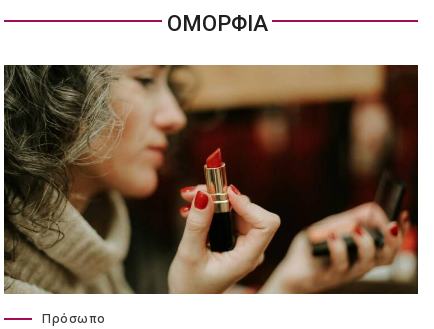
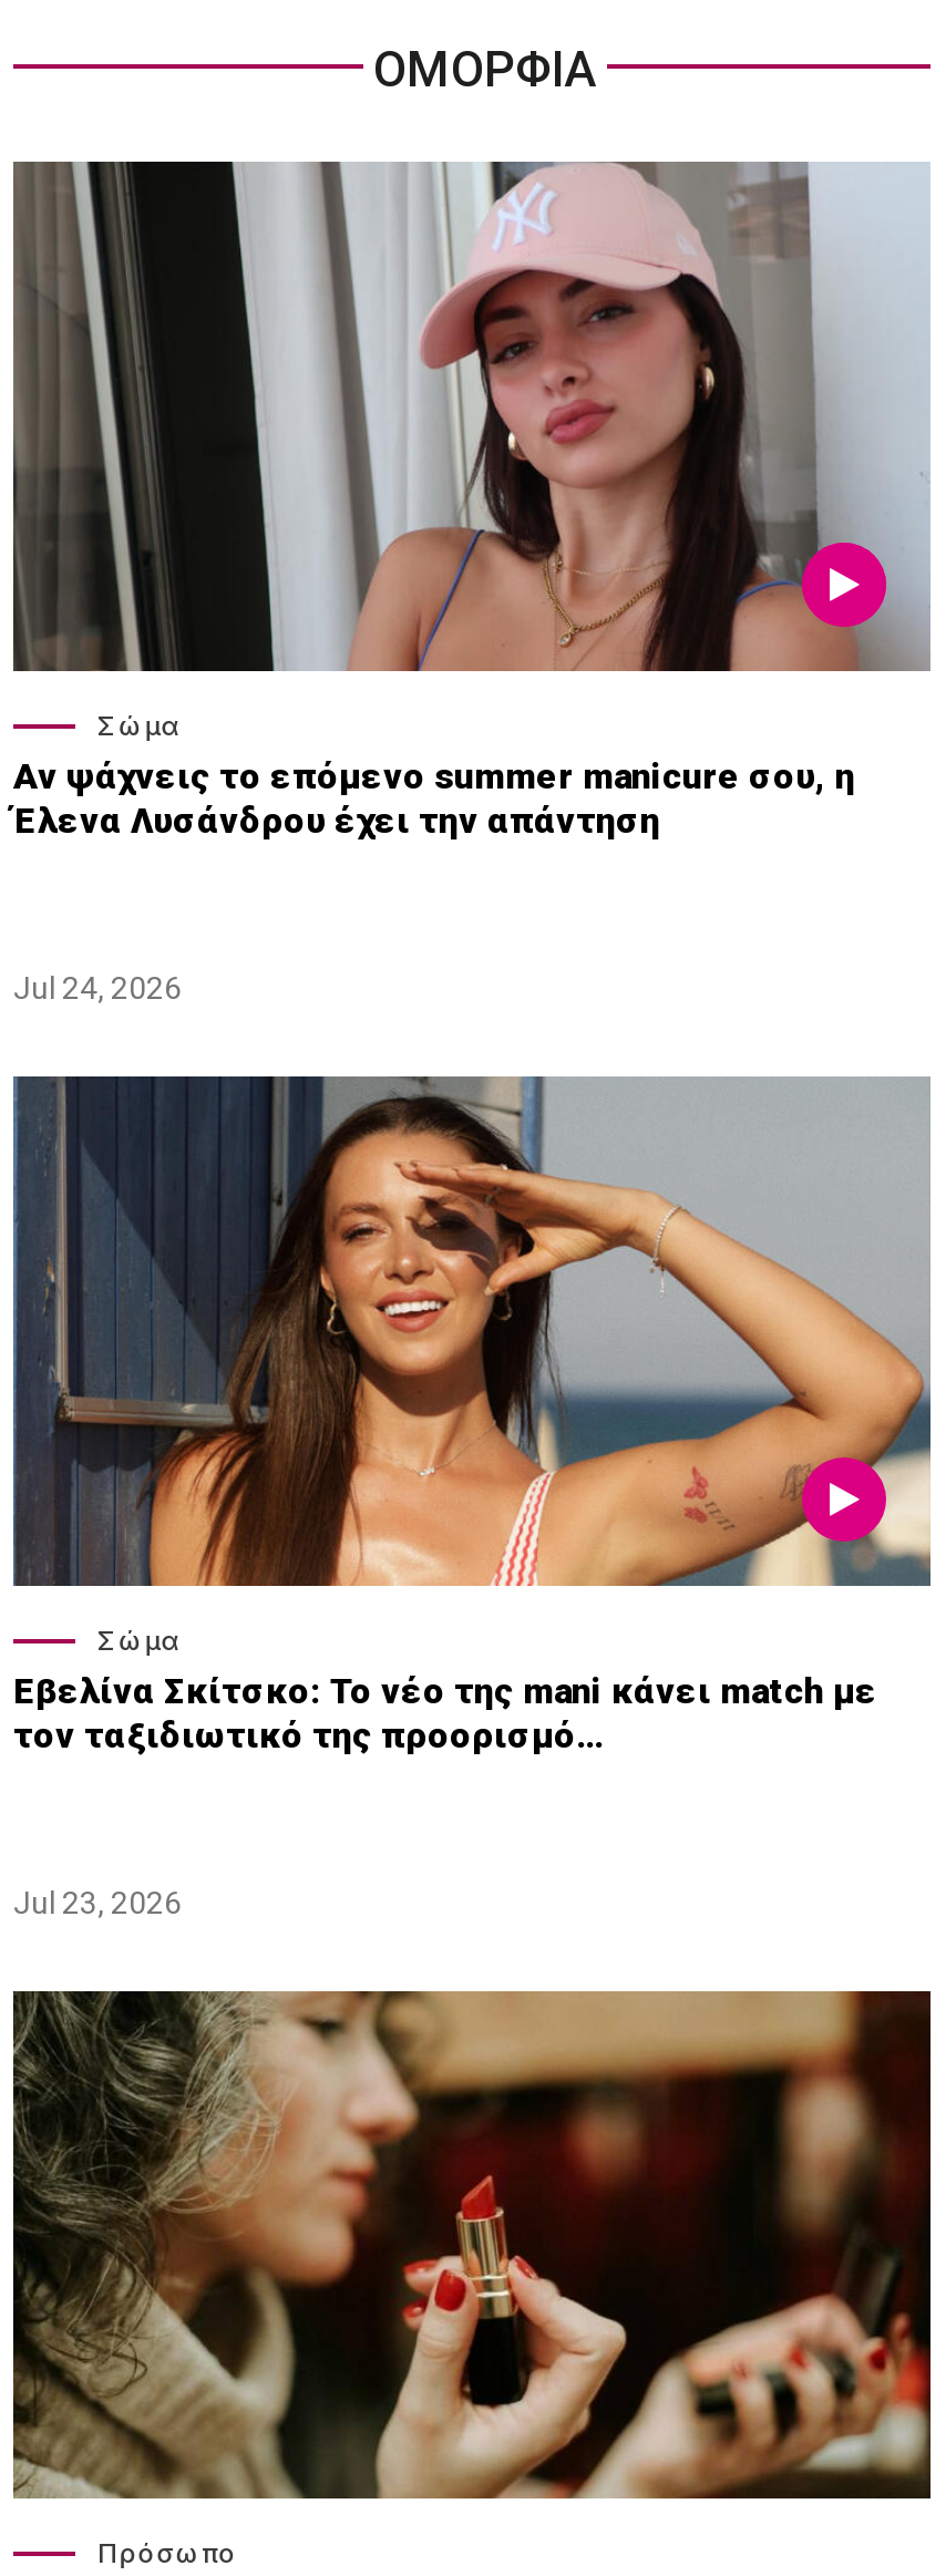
none -> [11,159,930,842] [image] | Σώμα | Αν ψάχνεις το επόμενο summer manicure σου, η | Έλενα Λυσάνδρου έχει την απάντηση
none -> [11,1074,933,1756] [image] | Σώμα | Εβελίνα Σκίτσκο: Το νέο της mani κάνει match με | τον ταξιδιωτικό της προορισμό…
none -> [13,971,182,1006] Jul 24, 2026
none -> [13,1885,182,1920] Jul 23, 2026

